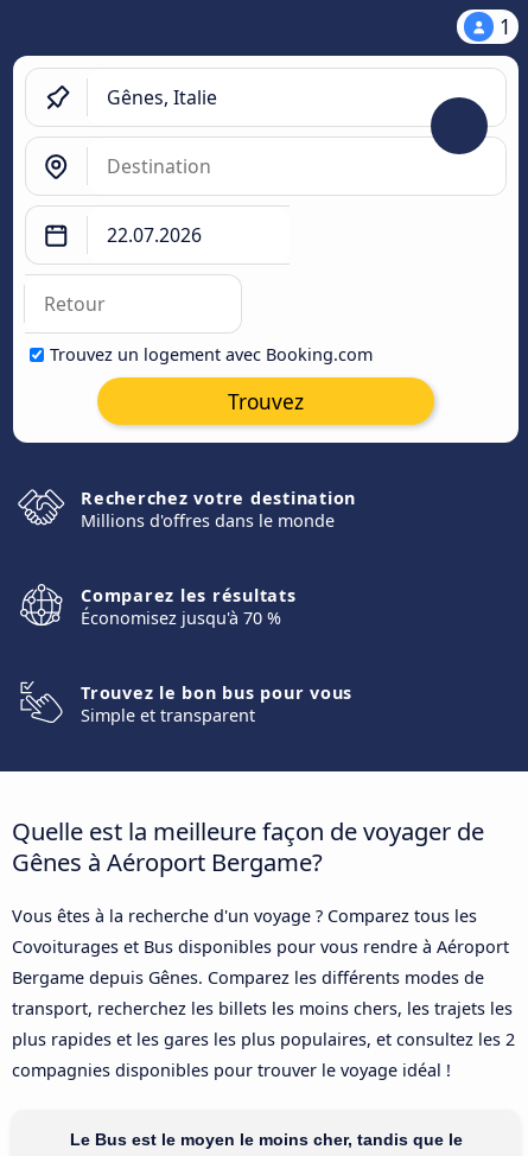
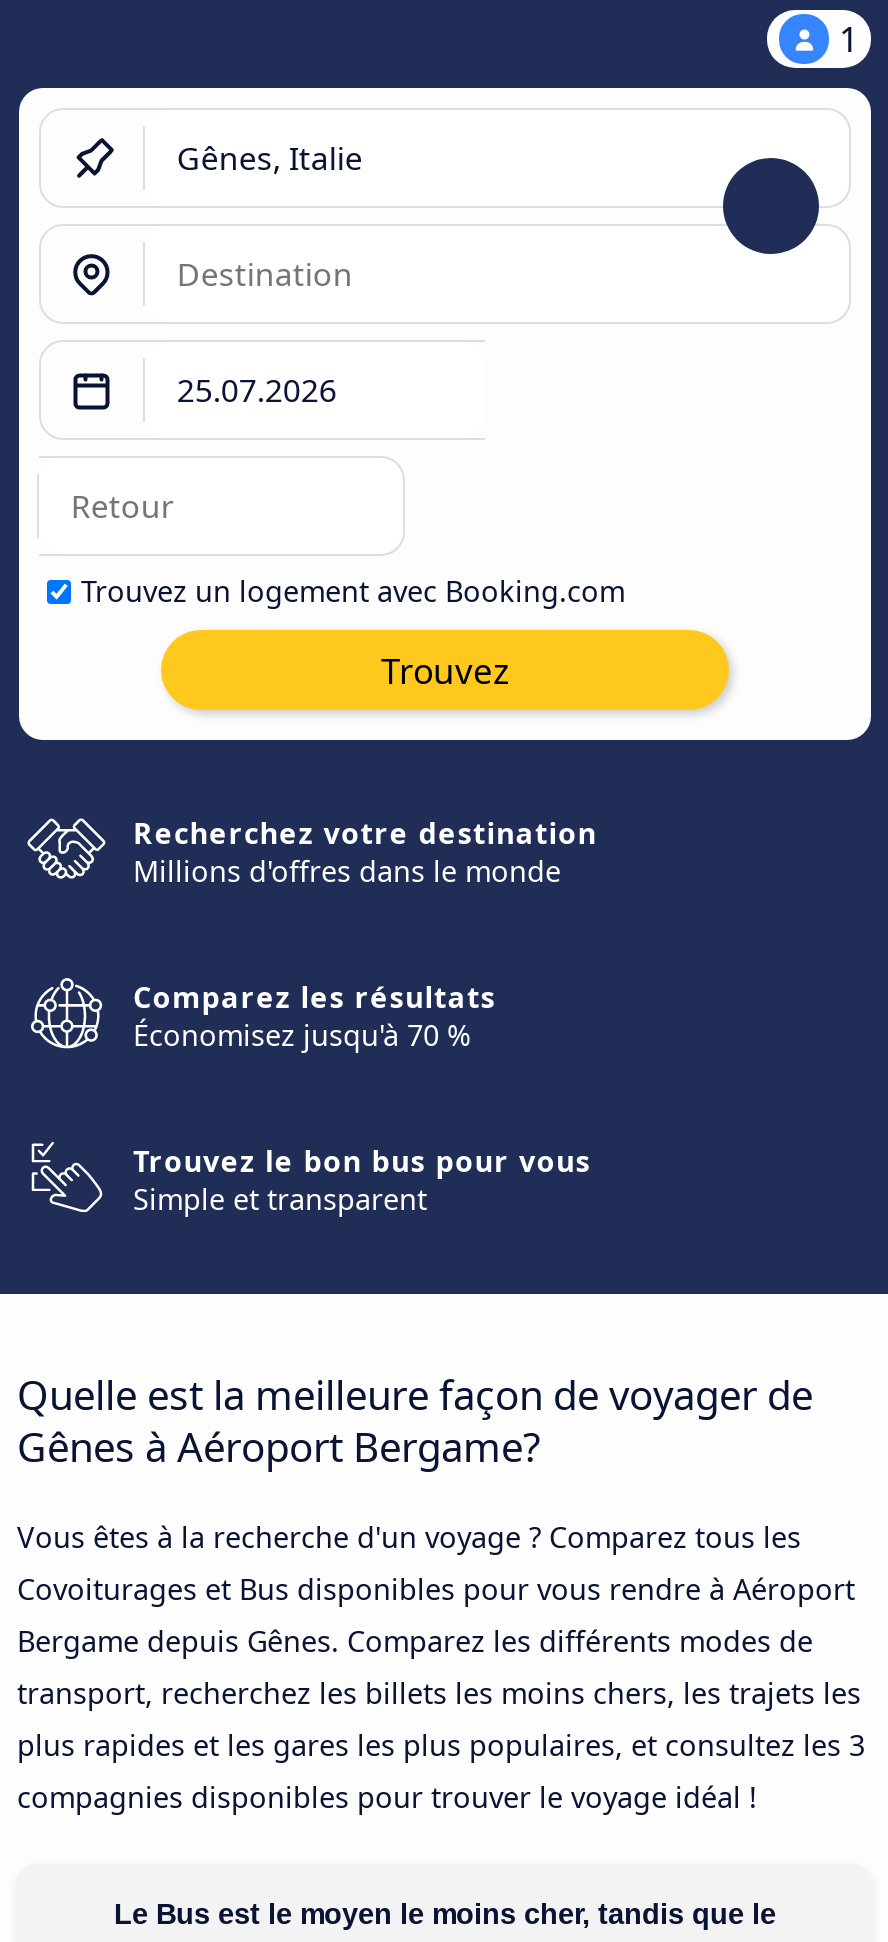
[12,1028,515,1050] plus rapides et les gares les plus populaires, et consultez les 2 -> [17,1726,865,1764] plus rapides et les gares les plus populaires, et consultez les 3

